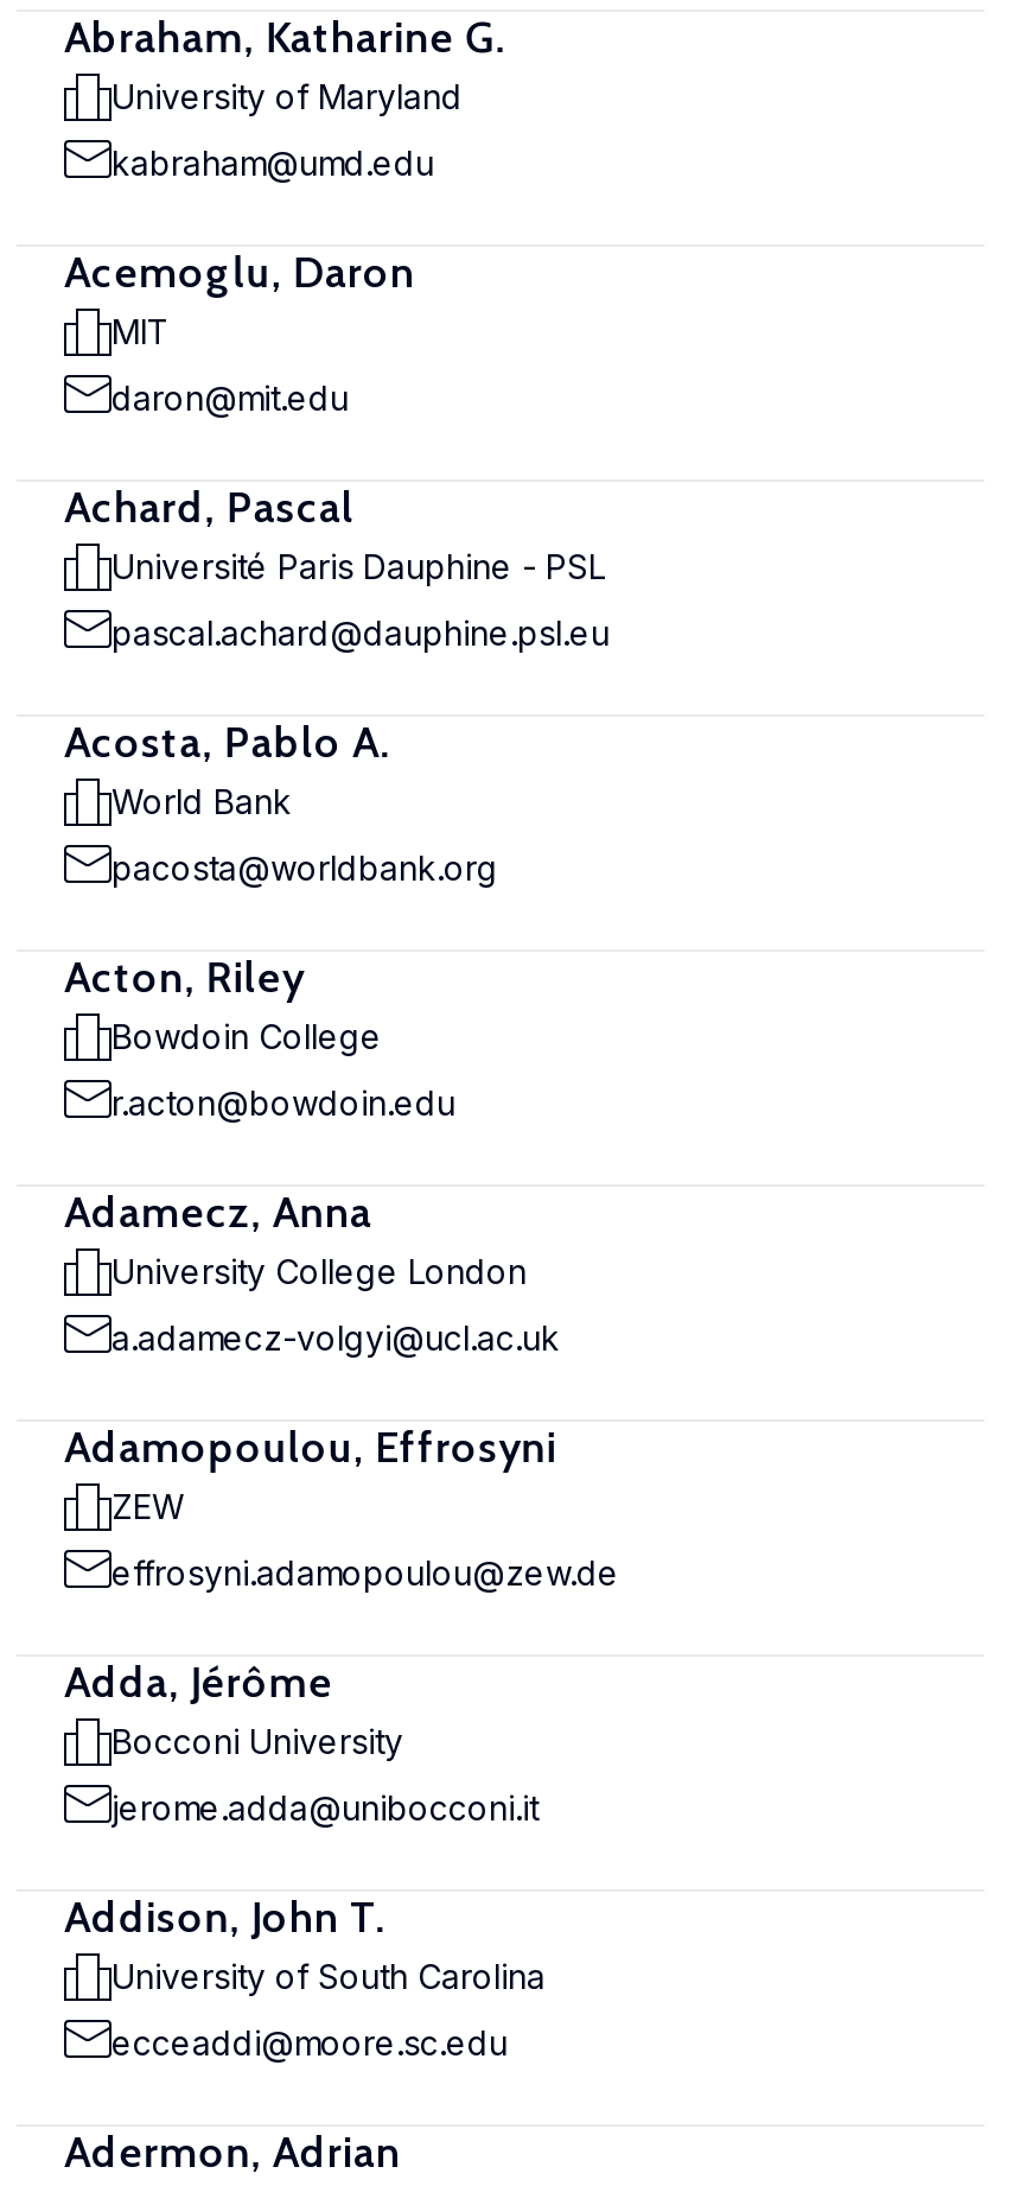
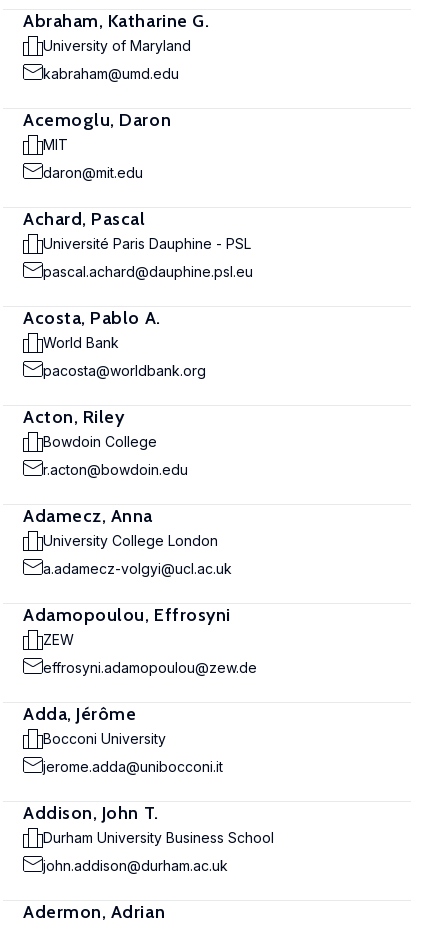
[111,1956,546,1996] University of South Carolina -> [43,829,274,846] Durham University Business School
[111,2022,508,2063] ecceaddi@moore.sc.edu -> [43,857,228,874] john.addison@durham.ac.uk

